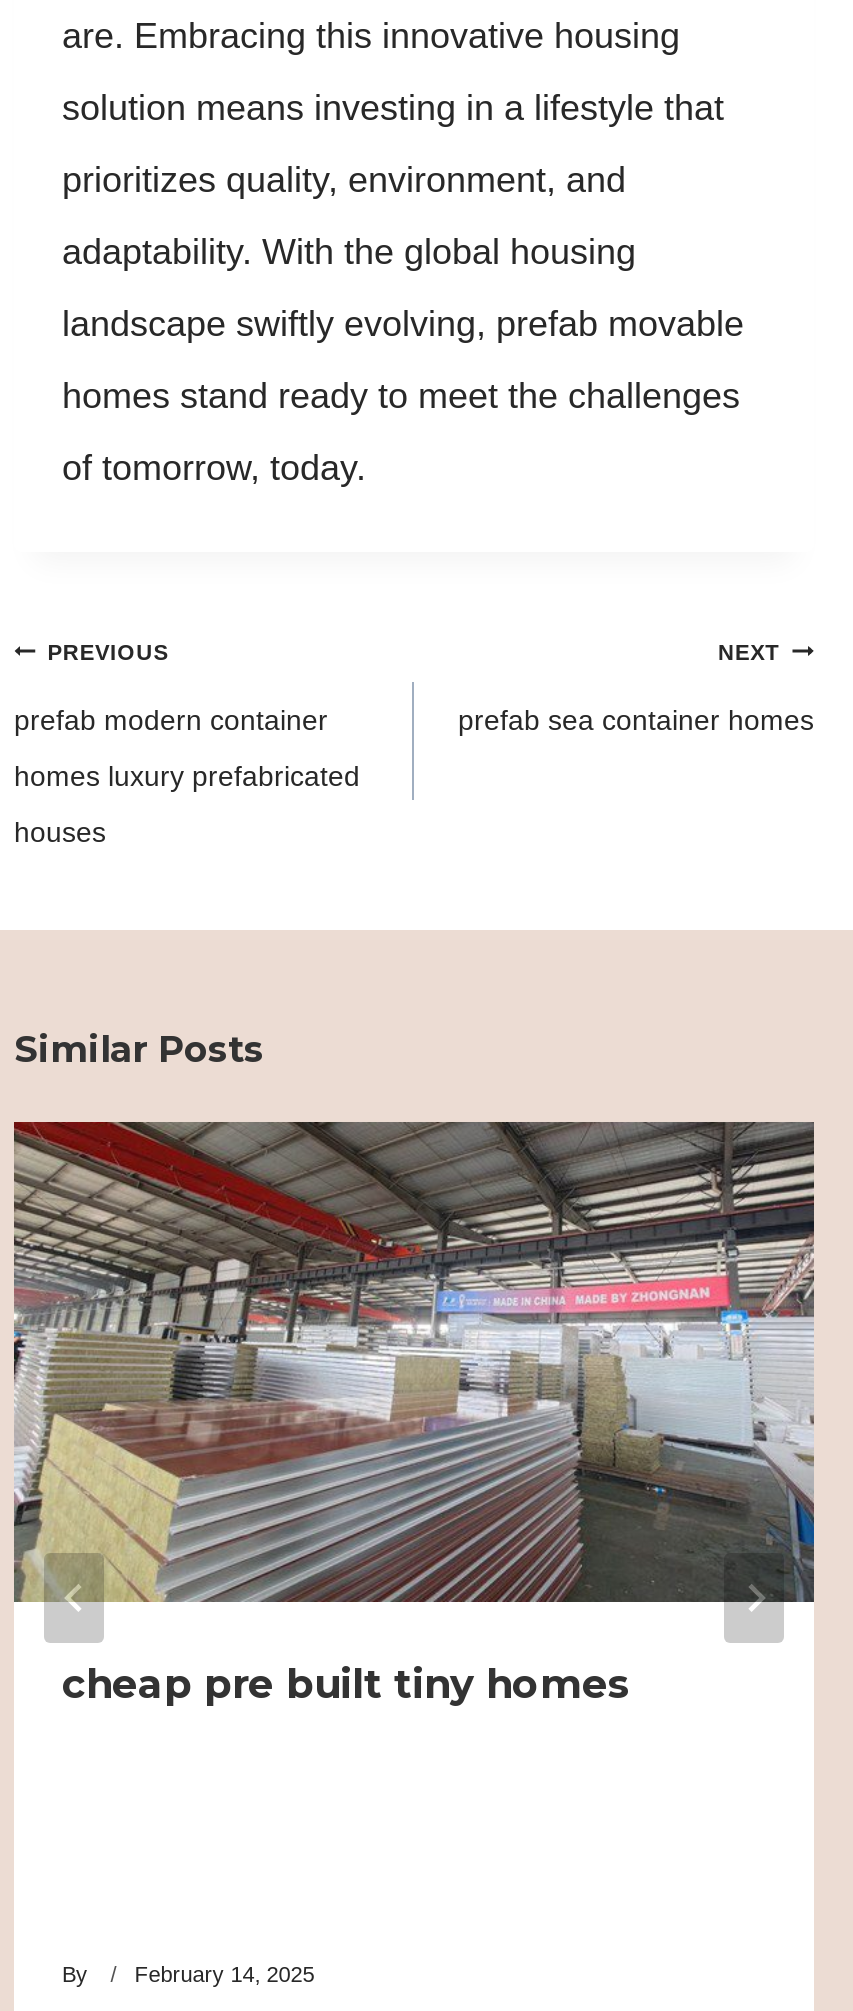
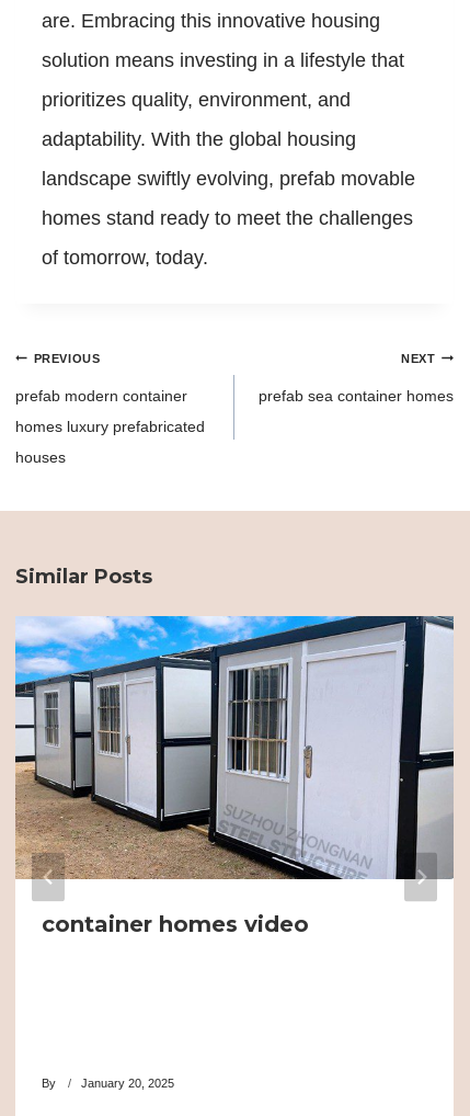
[12,1120,816,1708] [image] | cheap pre built tiny homes -> [14,615,455,937] [image] | container homes video
[62,1963,314,1987] By February 14, 2025 -> [42,1077,174,1090] By January 20, 2025

